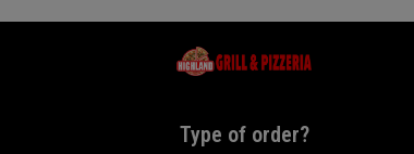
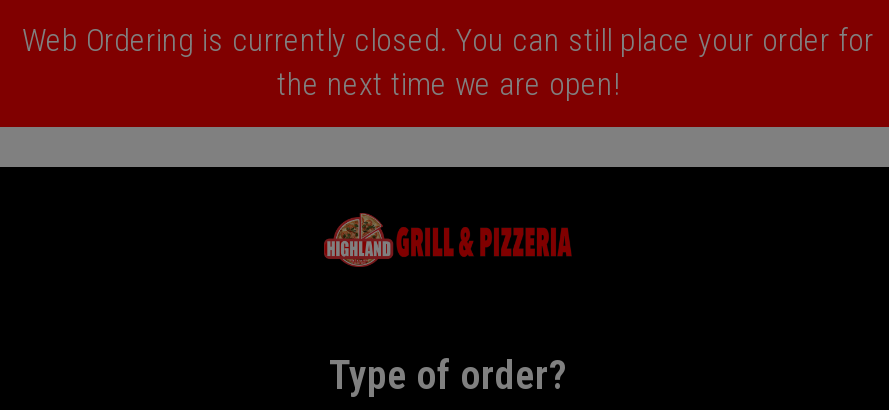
none -> [22,21,874,103] Web Ordering is currently closed. You can still place your order for | the next time we are open!

